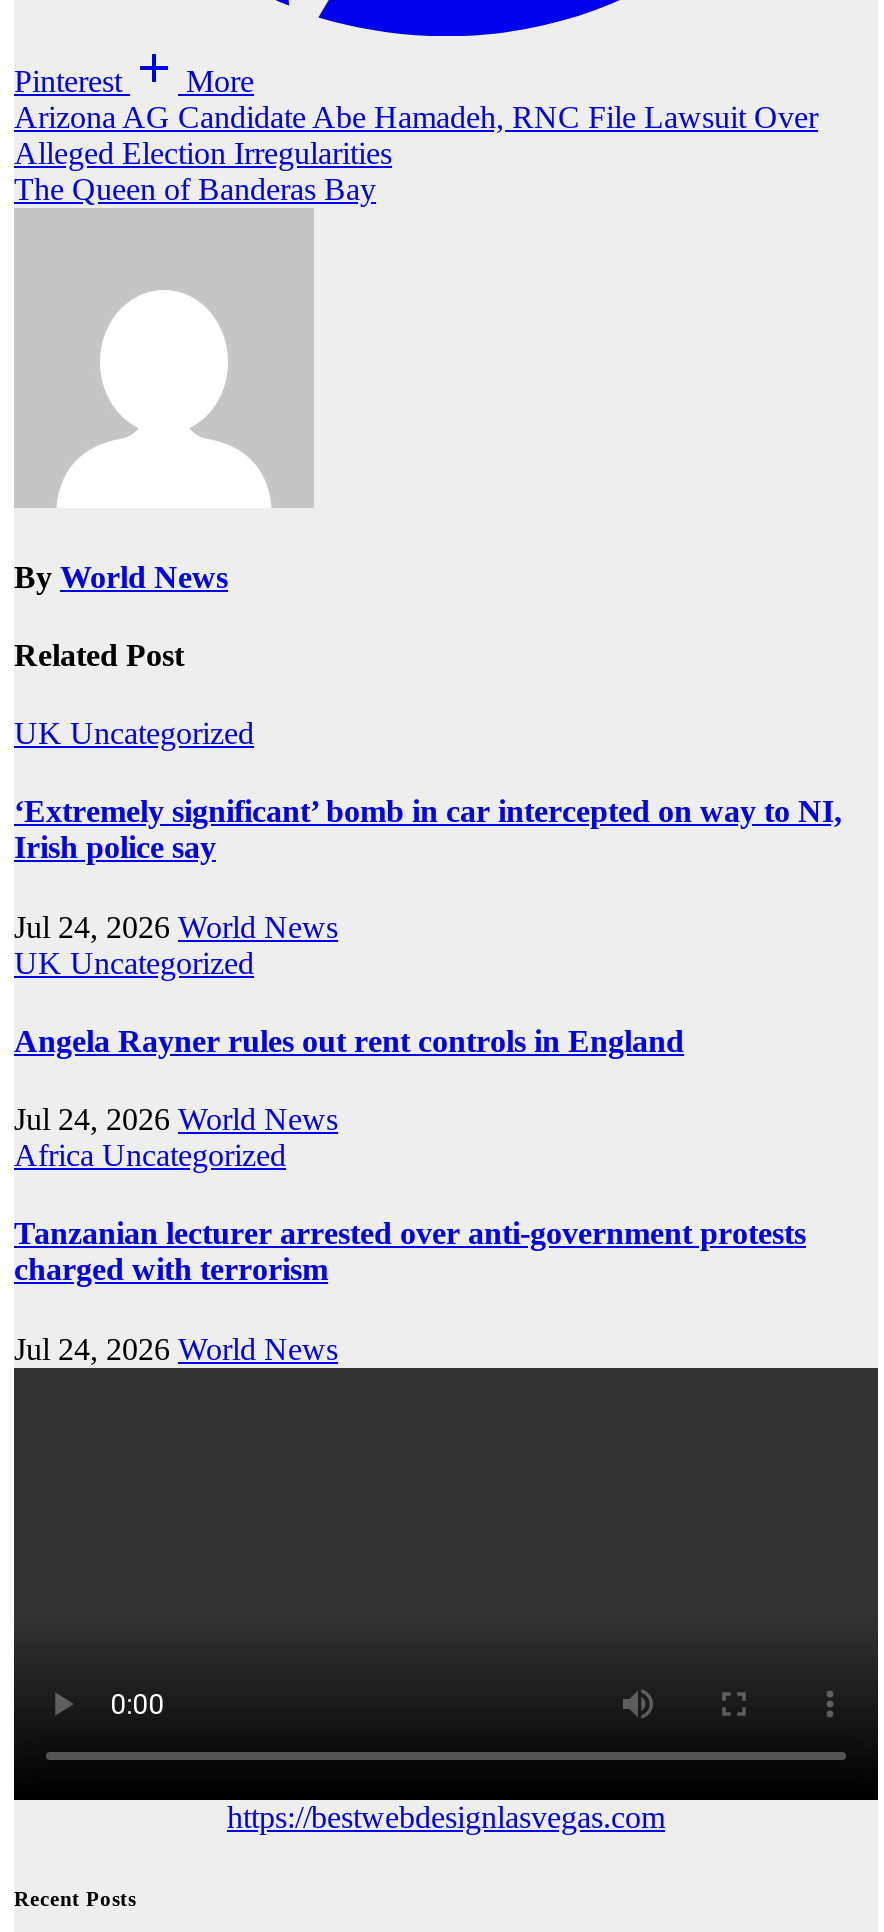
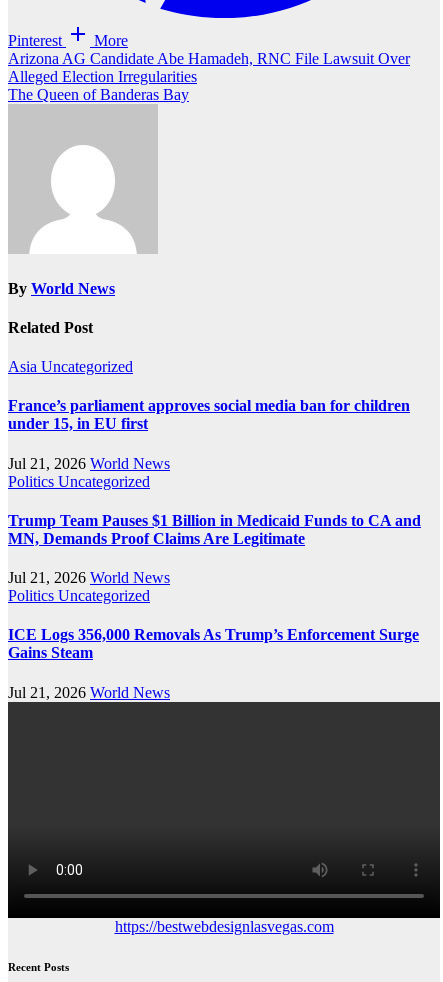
[14,716,254,750] UK Uncategorized -> [8,358,133,375] Asia Uncategorized
[14,795,842,865] ‘Extremely significant’ bomb in car intercepted on way to NI, | Irish police say -> [8,397,410,432] France’s parliament approves social media ban for children | under 15, in EU first
[14,909,338,979] Jul 24, 2026 World News | UK Uncategorized -> [8,455,170,490] Jul 21, 2026 World News | Politics Uncategorized
[14,1024,684,1058] Angela Rayner rules out rent controls in England -> [8,512,421,547] Trump Team Pauses $1 Billion in Medicaid Funds to CA and | MN, Demands Proof Claims Are Legitimate
[14,1102,338,1172] Jul 24, 2026 World News | Africa Uncategorized -> [8,569,170,604] Jul 21, 2026 World News | Politics Uncategorized
[14,1217,806,1287] Tanzanian lecturer arrested over anti-government protests | charged with terrorism -> [8,626,419,661] ICE Logs 356,000 Removals As Trump’s Enforcement Surge | Gains Steam
[14,1331,338,1365] Jul 24, 2026 World News -> [8,684,170,701] Jul 21, 2026 World News

